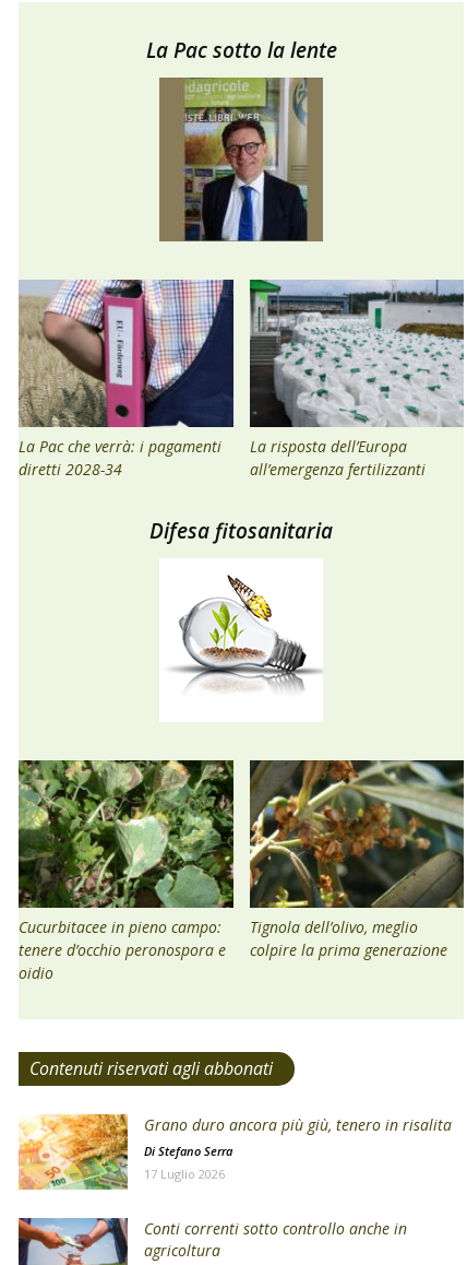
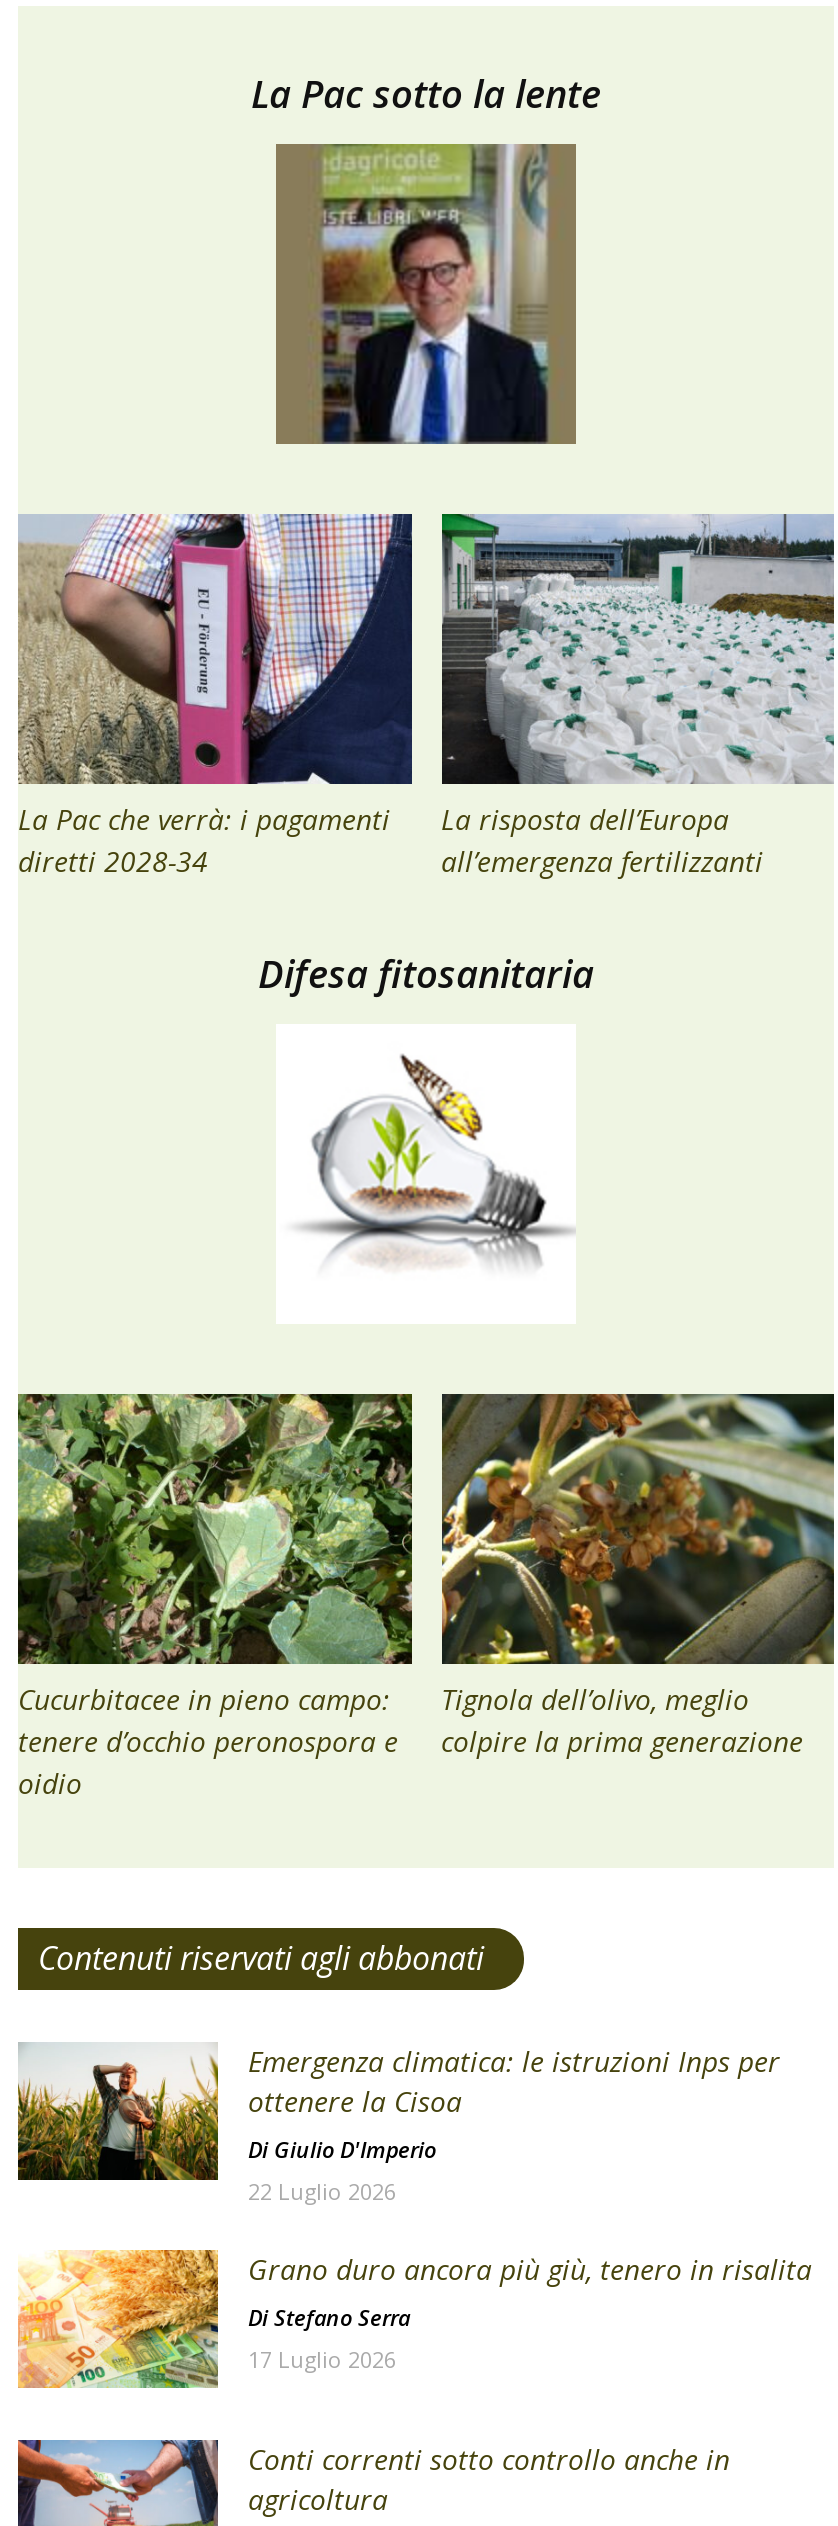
none -> [16,2042,780,2206] [image] | Emergenza climatica: le istruzioni Inps per | ottenere la Cisoa | Di Giulio D'Imperio | 22 Luglio 2026

